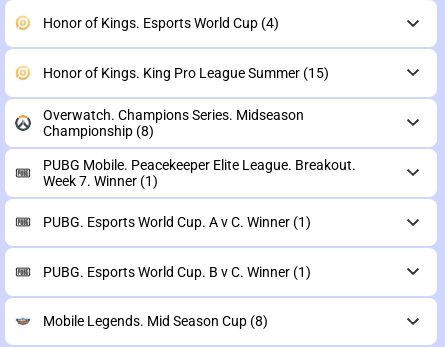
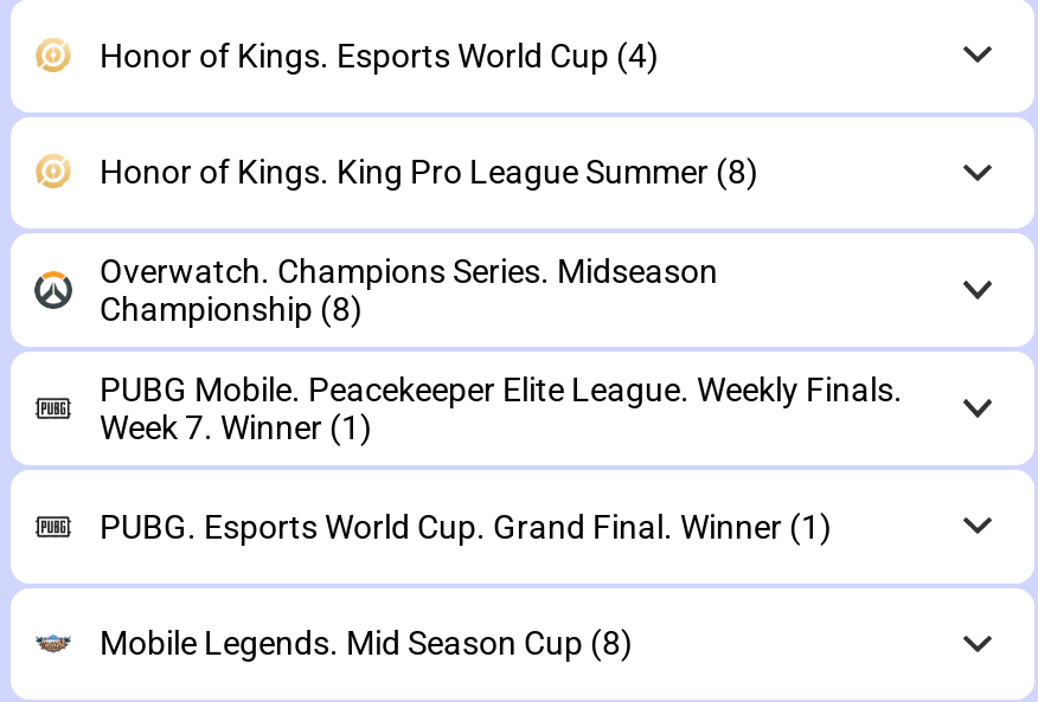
[42,65,328,81] Honor of Kings. King Pro League Summer (15) -> [100,153,758,191] Honor of Kings. King Pro League Summer (8)
[42,156,355,172] PUBG Mobile. Peacekeeper Elite League. Breakout. -> [100,371,903,408] PUBG Mobile. Peacekeeper Elite League. Weekly Finals.
[42,214,310,280] PUBG. Esports World Cup. A v C. Winner (1) | PUBG. Esports World Cup. B v C. Winner (1) -> [100,507,832,545] PUBG. Esports World Cup. Grand Final. Winner (1)

